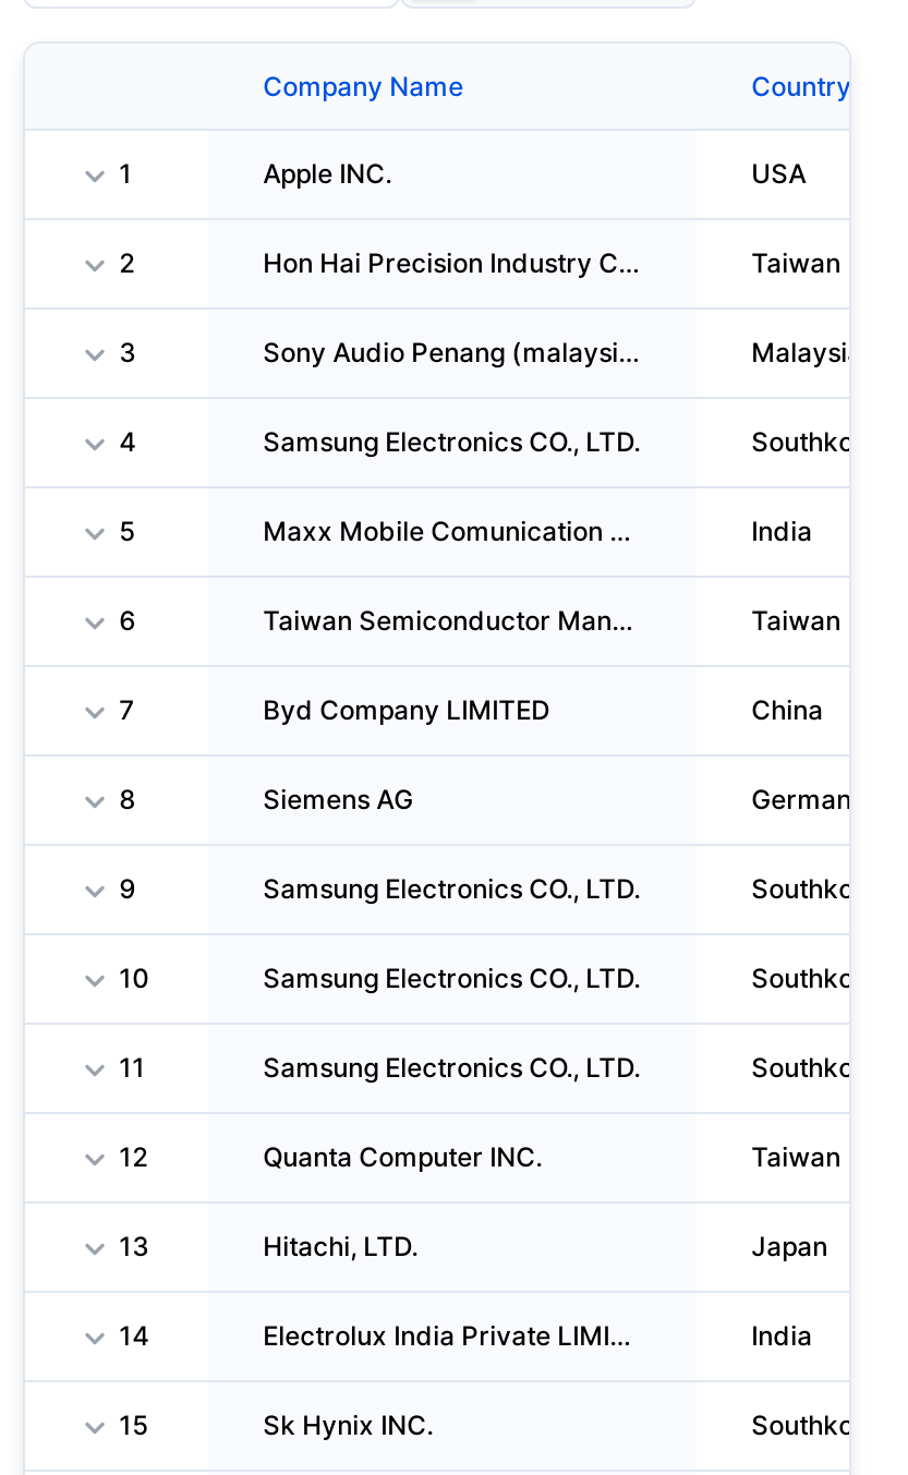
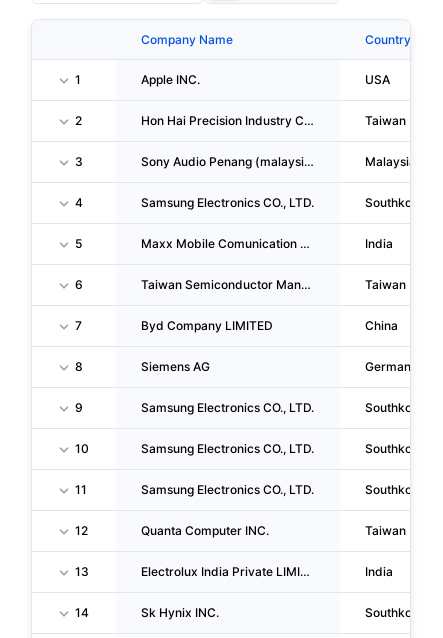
[119,1230,828,1352] Hitachi, LTD. | Japan | 14 -> none
[119,1409,148,1442] 15 -> [75,605,89,620] 14

